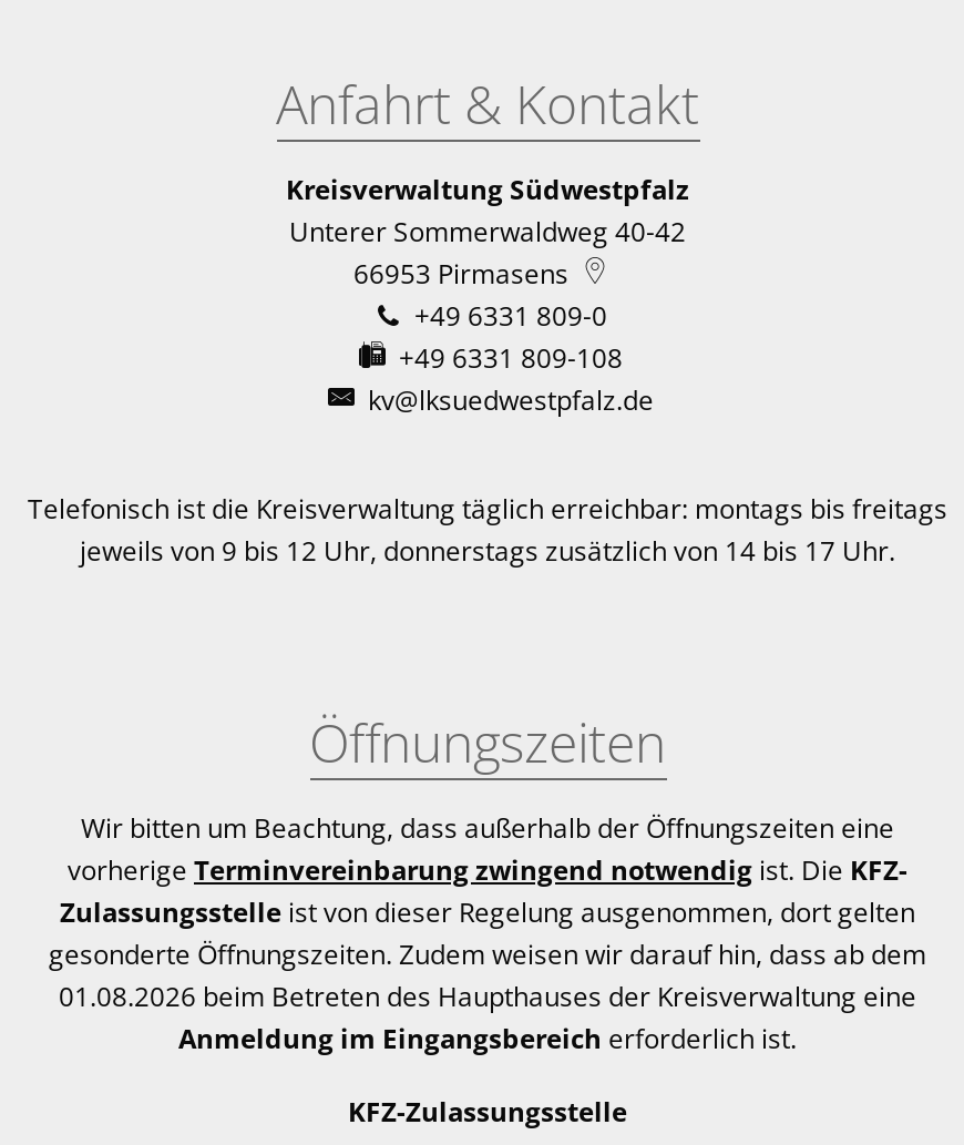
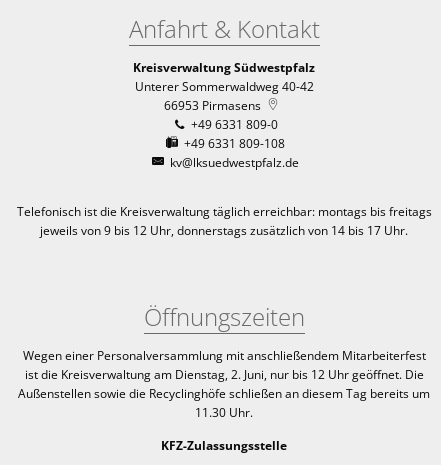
[49,808,926,1056] Wir bitten um Beachtung, dass außerhalb der Öffnungszeiten eine | vorherige Terminvereinbarung zwingend notwendig ist. Die KFZ- | Zulassungsstelle ist von dieser Regelung ausgenommen, dort gelten | gesonderte Öffnungszeiten. Zudem weisen wir darauf hin, dass ab dem | 01.08.2026 beim Betreten des Haupthauses der Kreisverwaltung eine | Anmeldung im Eingangsbereich erforderlich ist. -> [18,346,430,420] Wegen einer Personalversammlung mit anschließendem Mitarbeiterfest | ist die Kreisverwaltung am Dienstag, 2. Juni, nur bis 12 Uhr geöffnet. Die | Außenstellen sowie die Recyclinghöfe schließen an diesem Tag bereits um | 11.30 Uhr.

